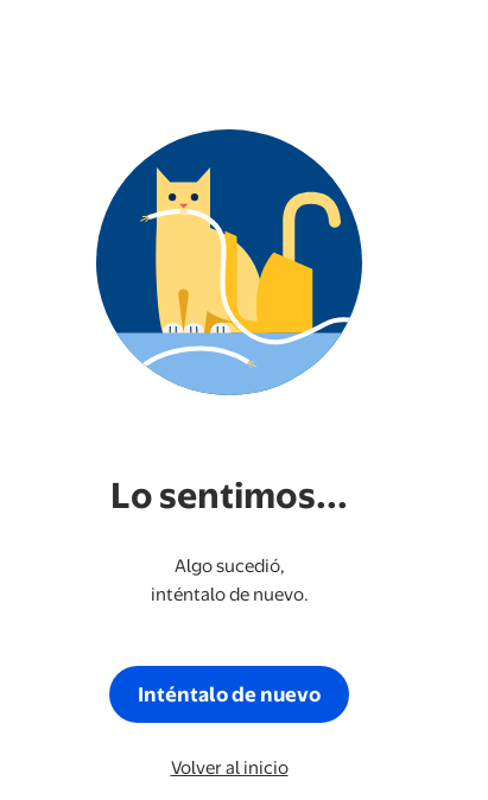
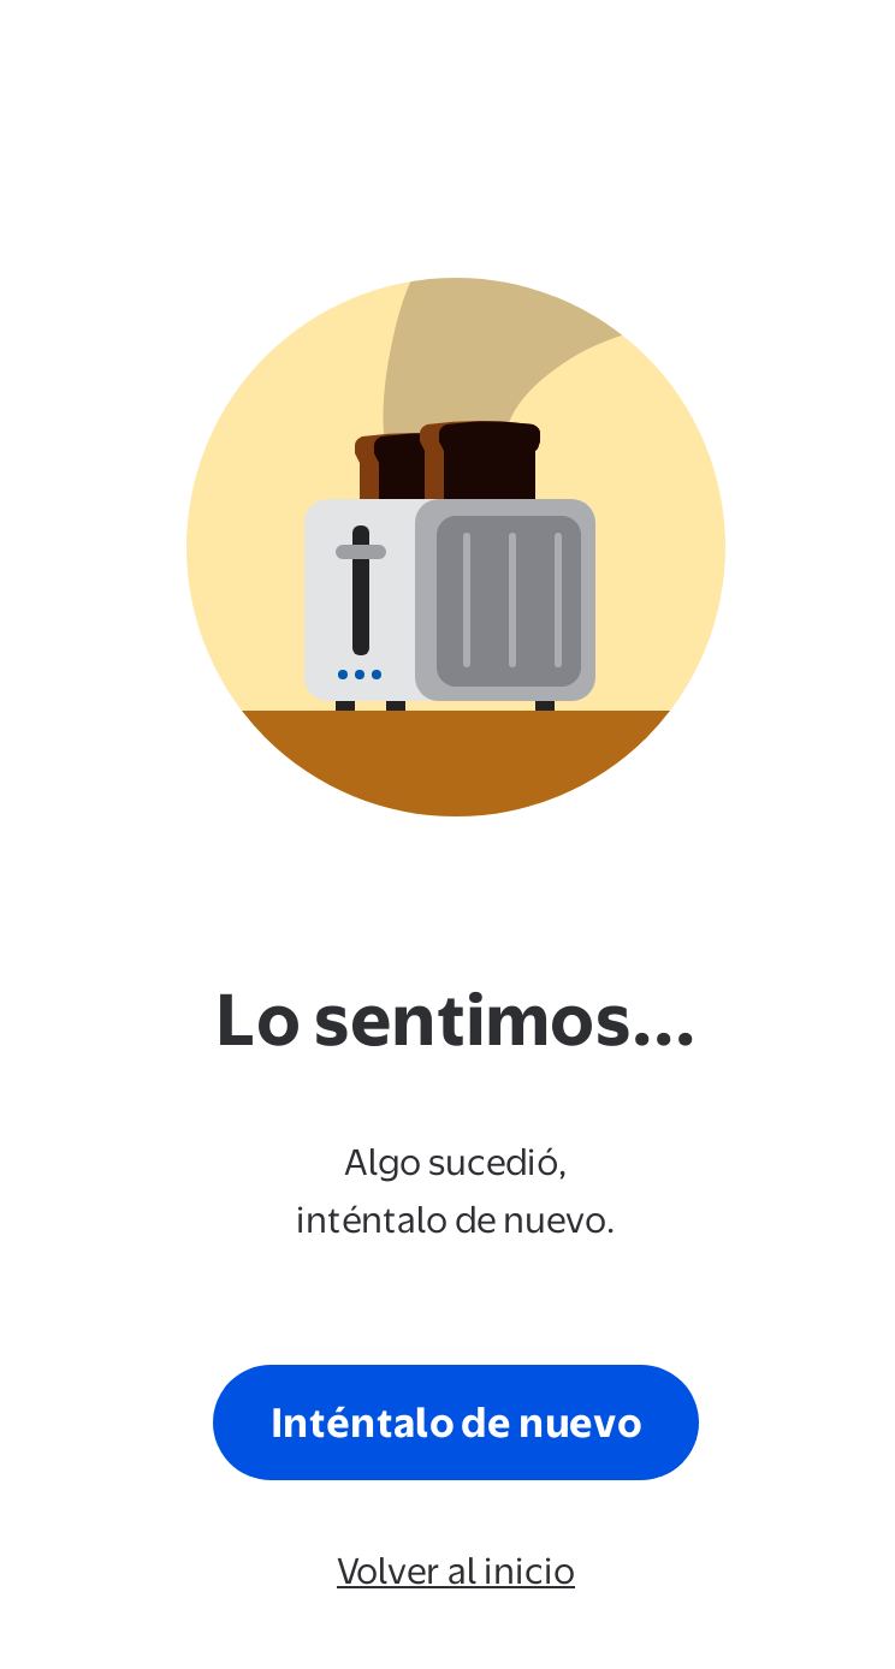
[95,128,363,396] [image] -> [186,278,725,819] [image]

